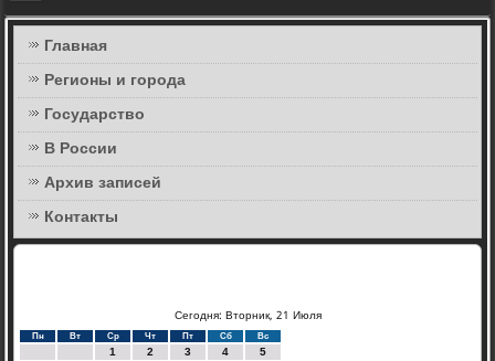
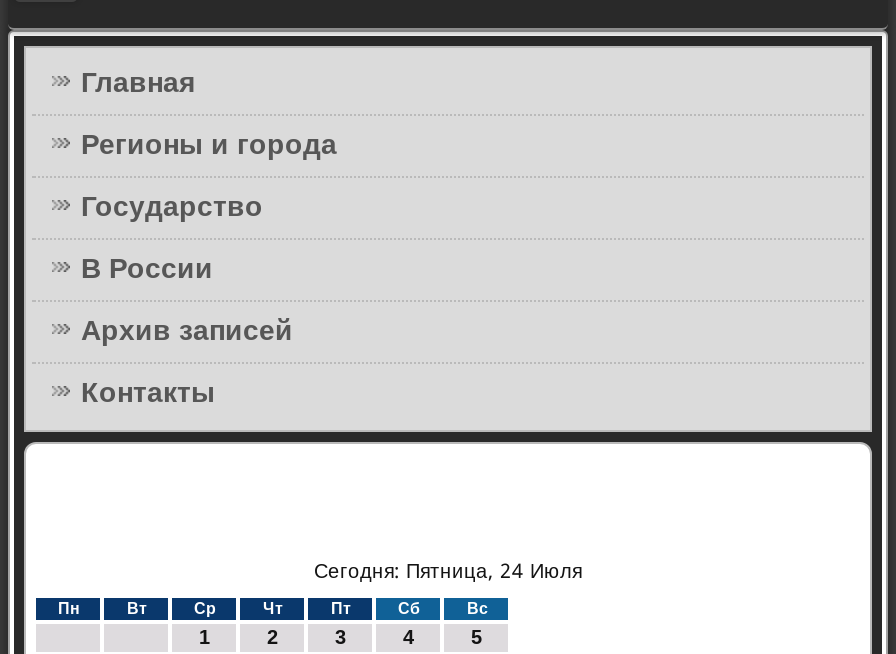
[174,307,321,326] Сегодня: Вторник, 21 Июля -> [314,556,582,590] Сегодня: Пятница, 24 Июля

